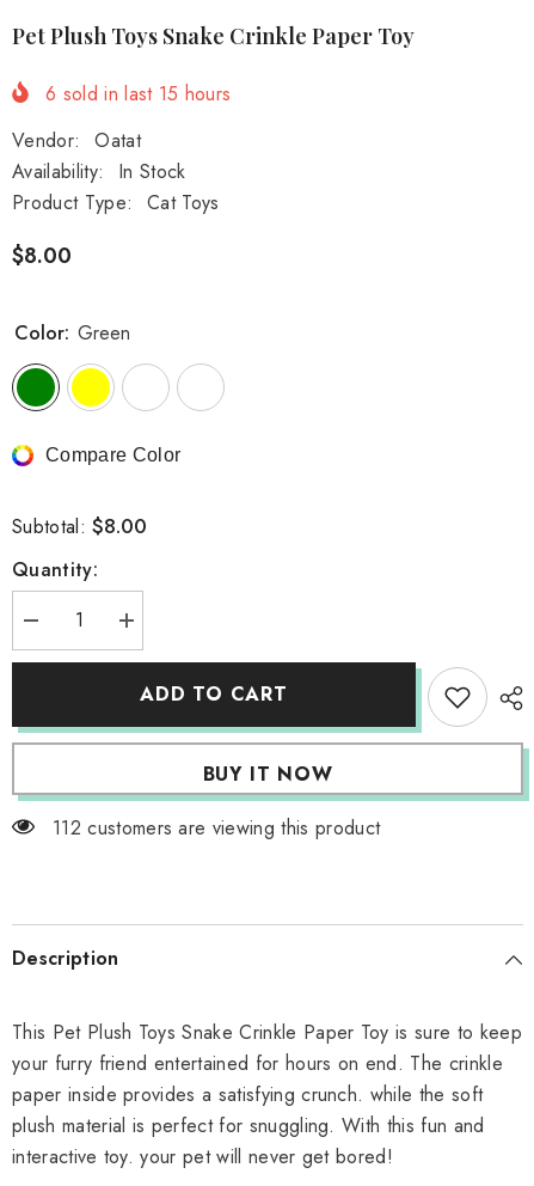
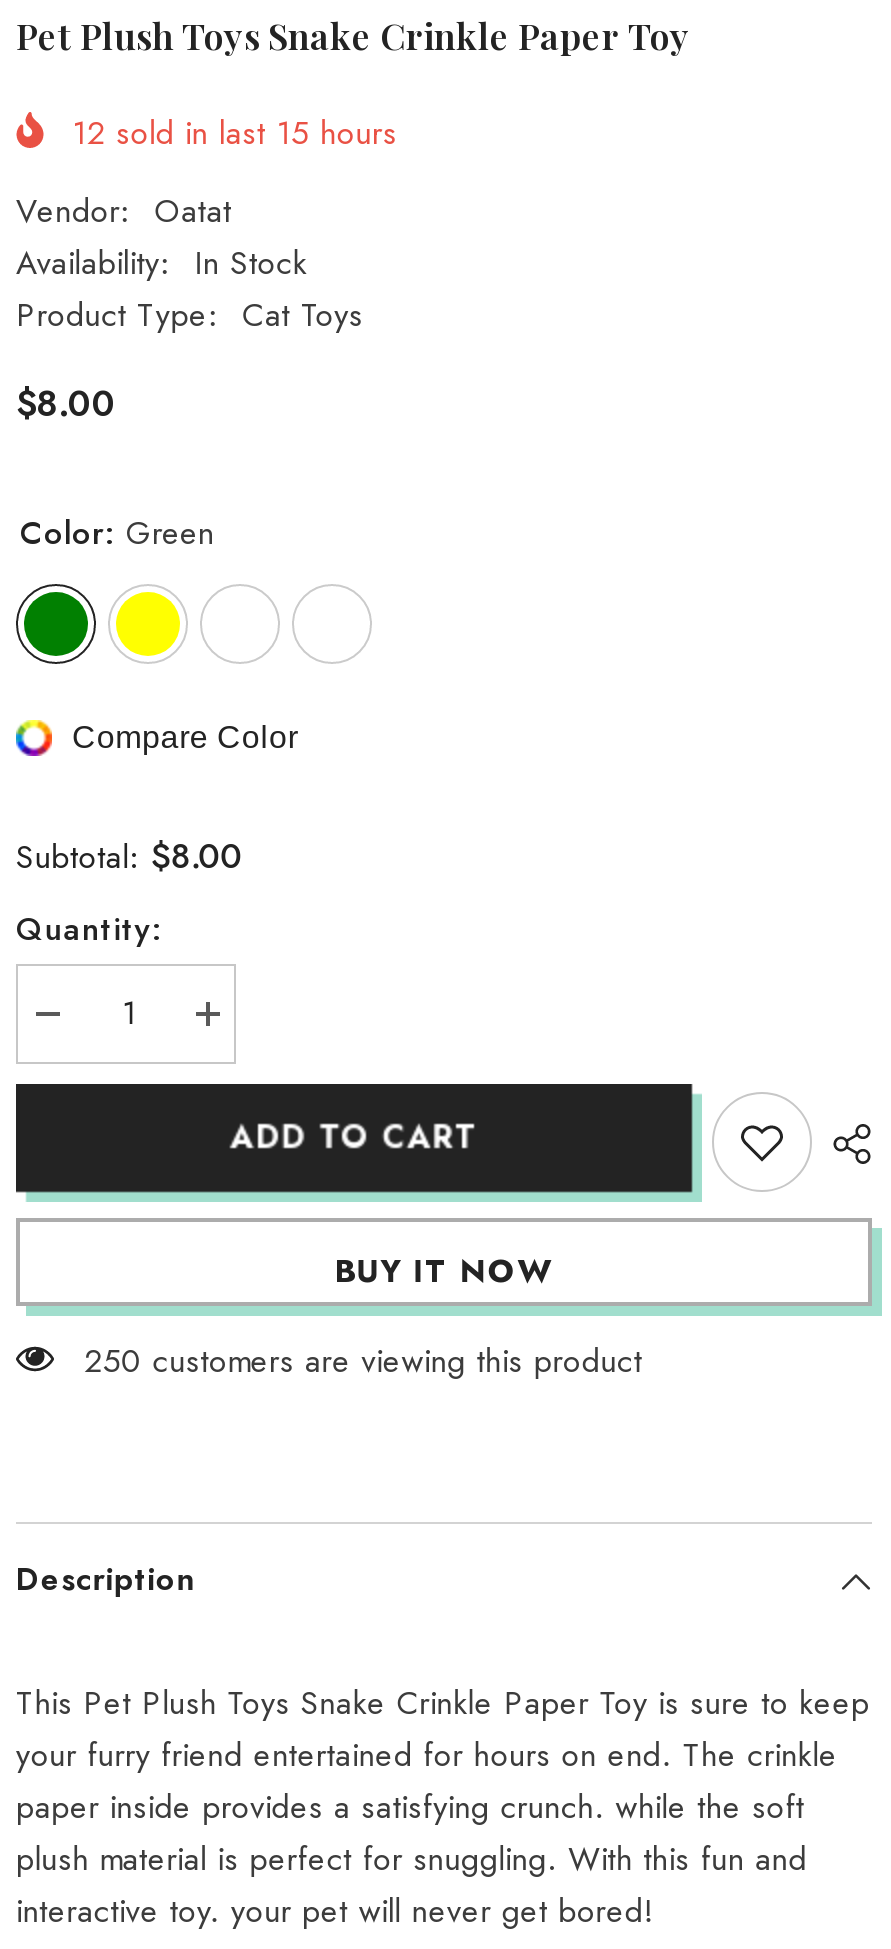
[45,80,231,108] 6 sold in last 15 hours -> [72,111,397,157] 12 sold in last 15 hours
[53,814,380,841] 112 customers are viewing this product -> [84,1337,642,1383] 250 customers are viewing this product

